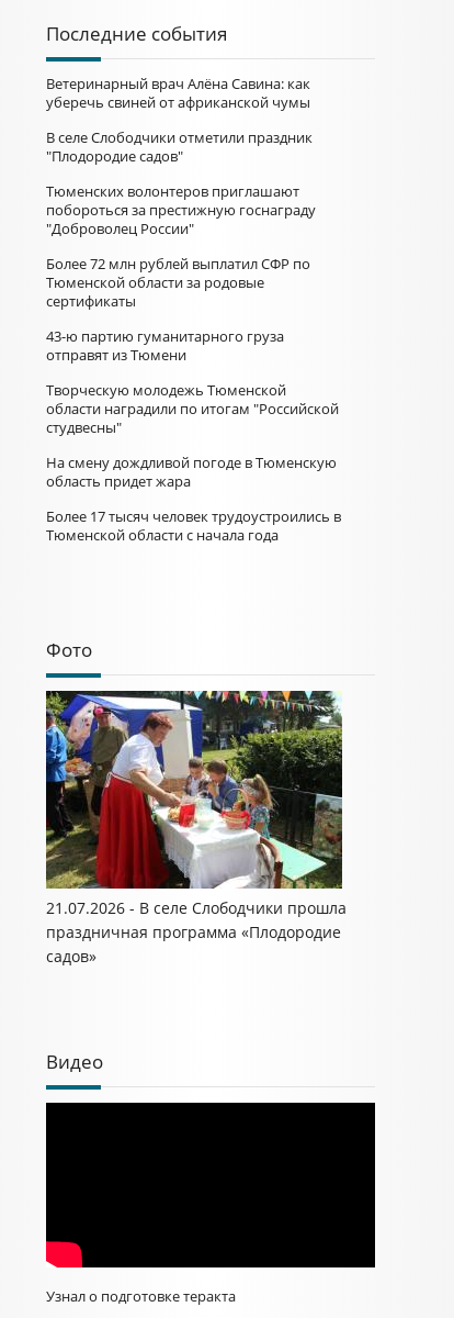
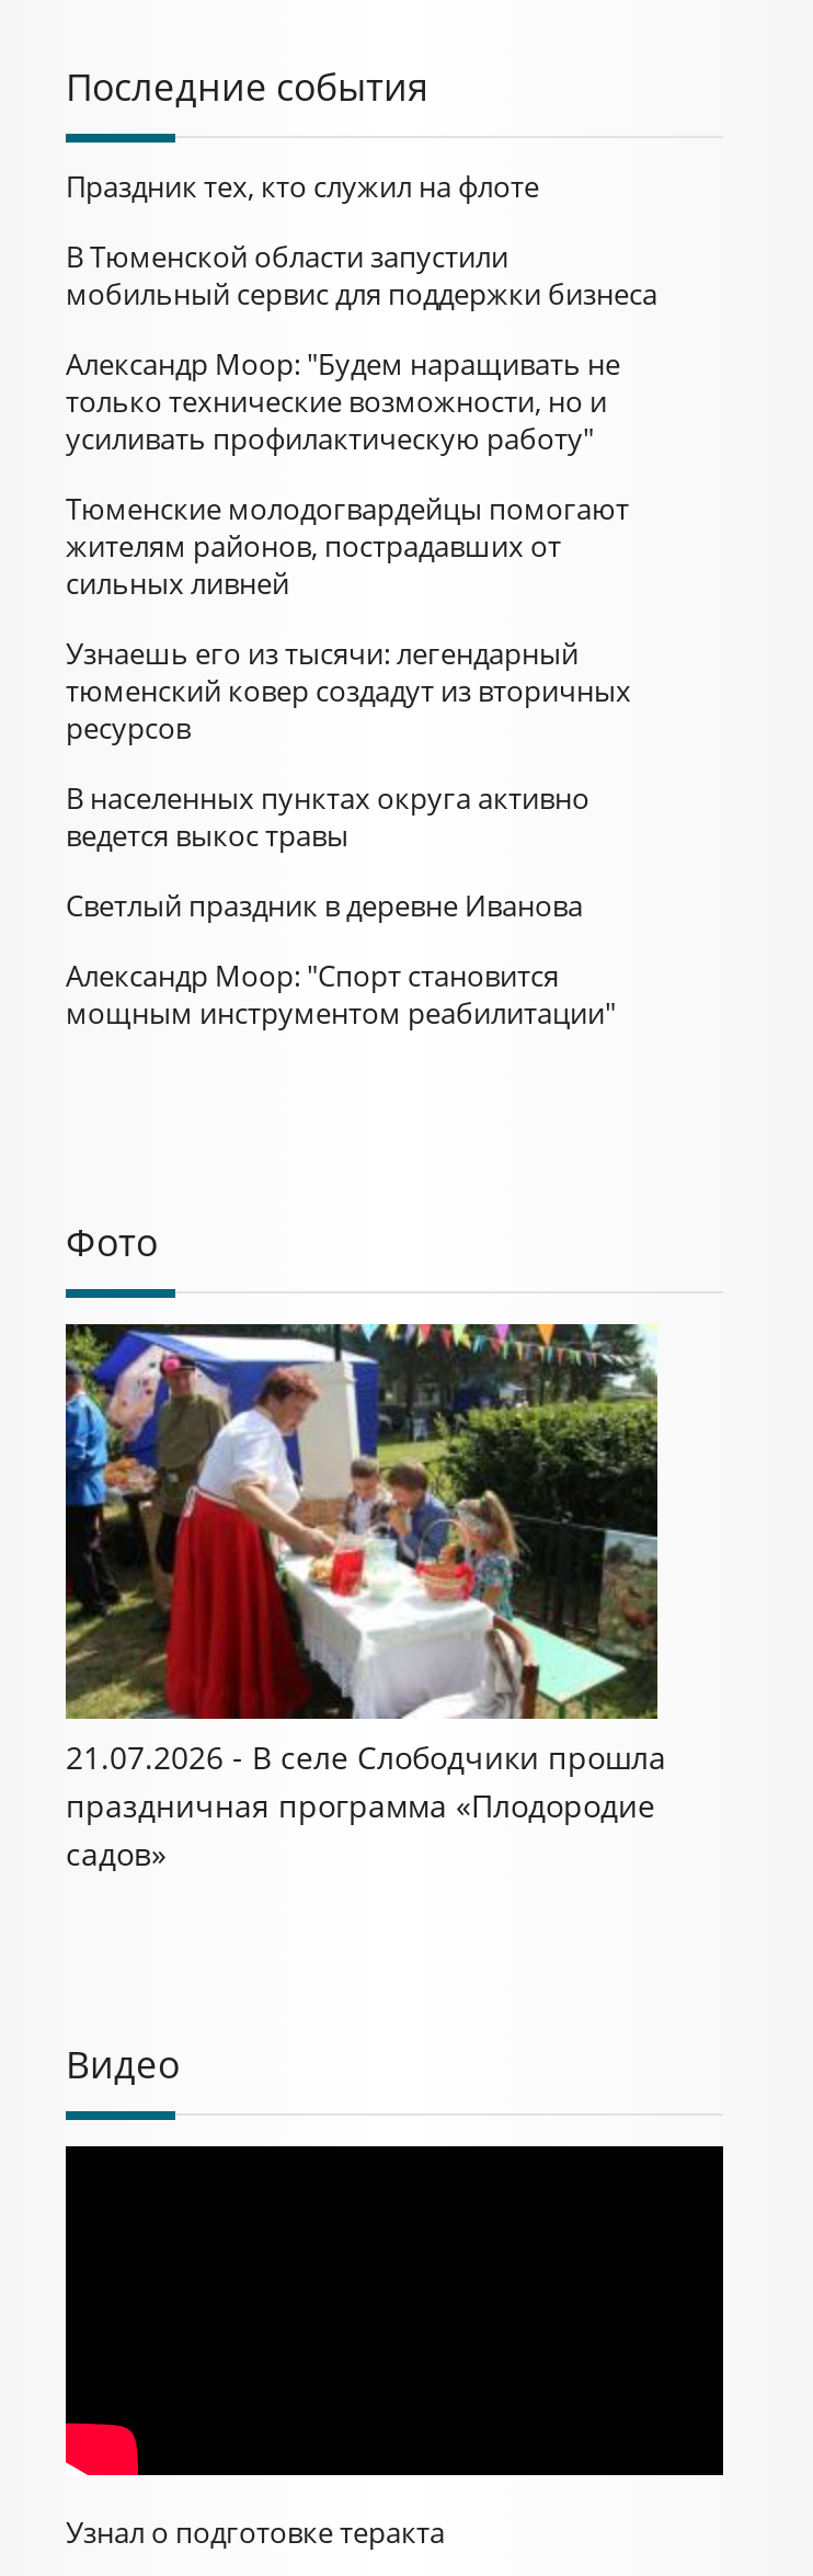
[46,74,310,112] Ветеринарный врач Алёна Савина: как | уберечь свиней от африканской чумы -> [66,167,539,206] Праздник тех, кто служил на флоте
[46,127,313,166] В селе Слободчики отметили праздник | "Плодородие садов" -> [66,237,657,314] В Тюменской области запустили | мобильный сервис для поддержки бизнеса
[46,181,316,238] Тюменских волонтеров приглашают | побороться за престижную госнаграду | "Доброволец России" -> [66,344,620,458] Александр Моор: "Будем наращивать не | только технические возможности, но и | усиливать профилактическую работу"
[46,254,310,311] Более 72 млн рублей выплатил СФР по | Тюменской области за родовые | сертификаты -> [66,489,629,603] Тюменские молодогвардейцы помогают | жителям районов, пострадавших от | сильных ливней
[46,326,284,365] 43-ю партию гуманитарного груза | отправят из Тюмени -> [66,634,631,748] Узнаешь его из тысячи: легендарный | тюменский ковер создадут из вторичных | ресурсов
[46,380,339,437] Творческую молодежь Тюменской | области наградили по итогам "Российской | студвесны" -> [66,778,589,855] В населенных пунктах округа активно | ведется выкос травы
[46,453,337,491] На смену дождливой погоде в Тюменскую | область придет жара -> [66,886,583,925] Светлый праздник в деревне Иванова
[46,506,341,545] Более 17 тысяч человек трудоустроились в | Тюменской области с начала года -> [66,956,616,1033] Александр Моор: "Спорт становится | мощным инструментом реабилитации"

